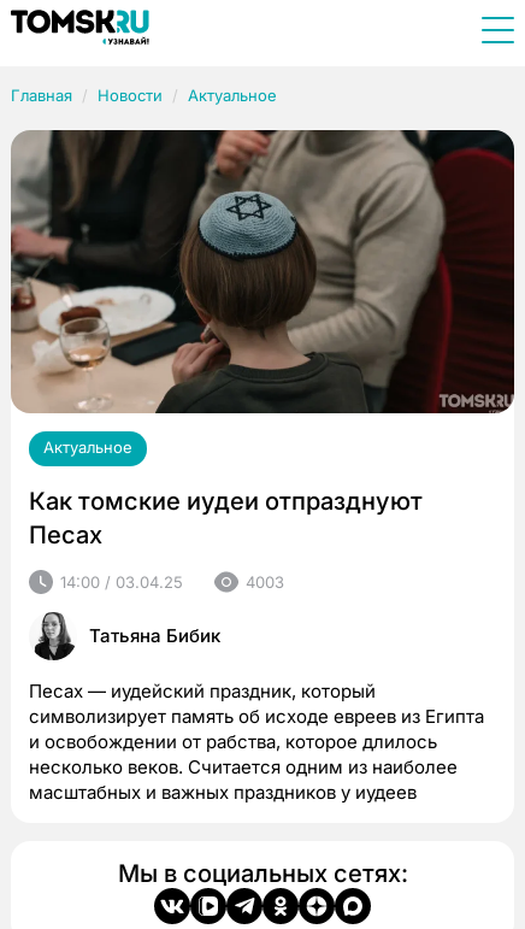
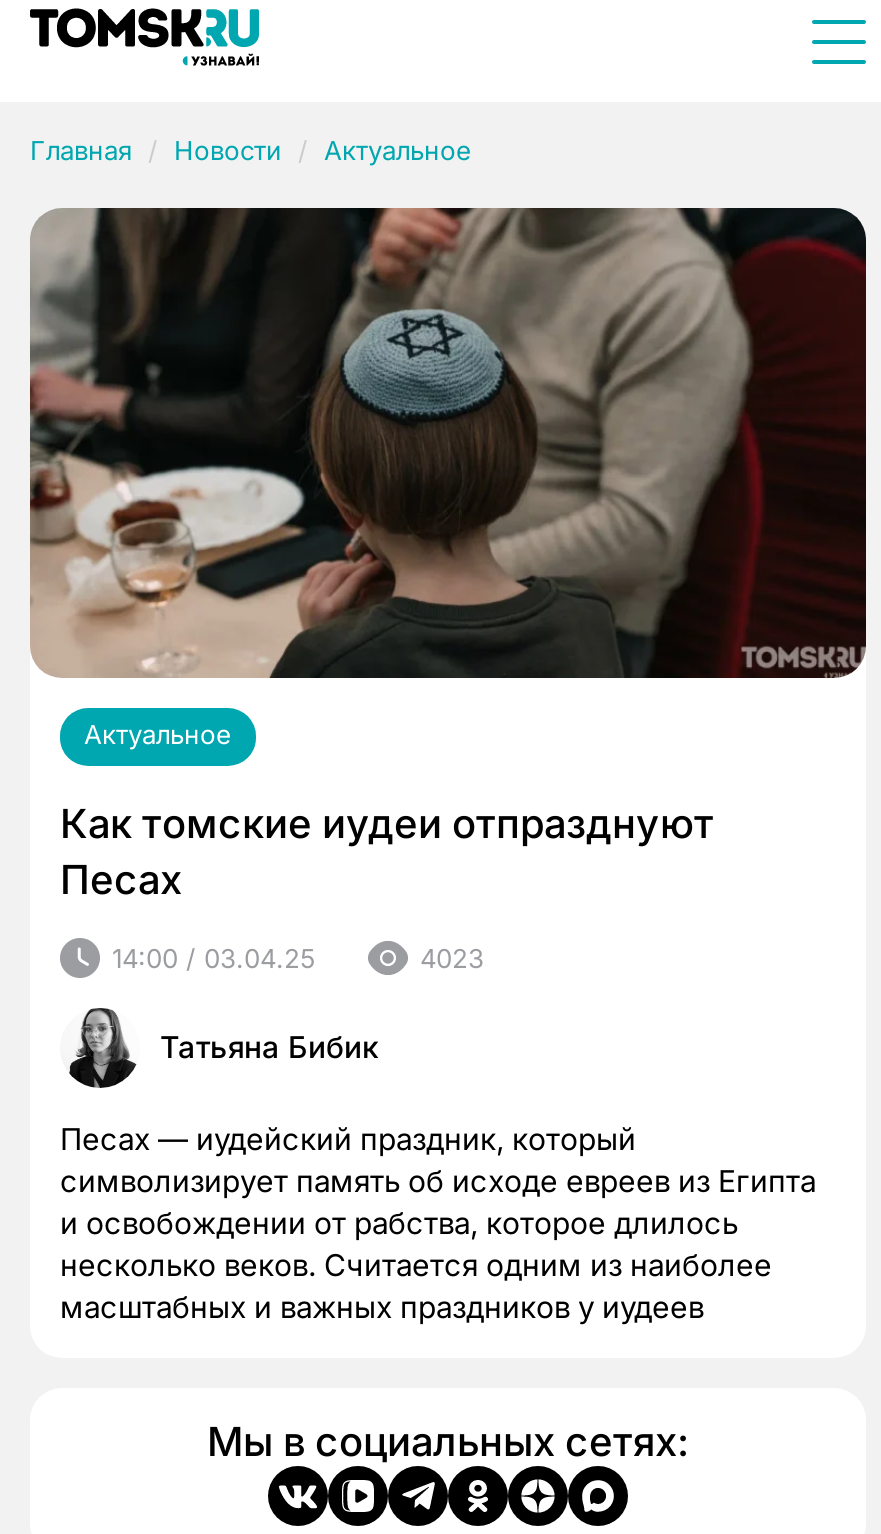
[246,572,284,591] 4003 -> [420,941,484,973] 4023

